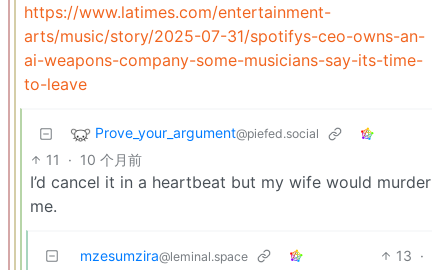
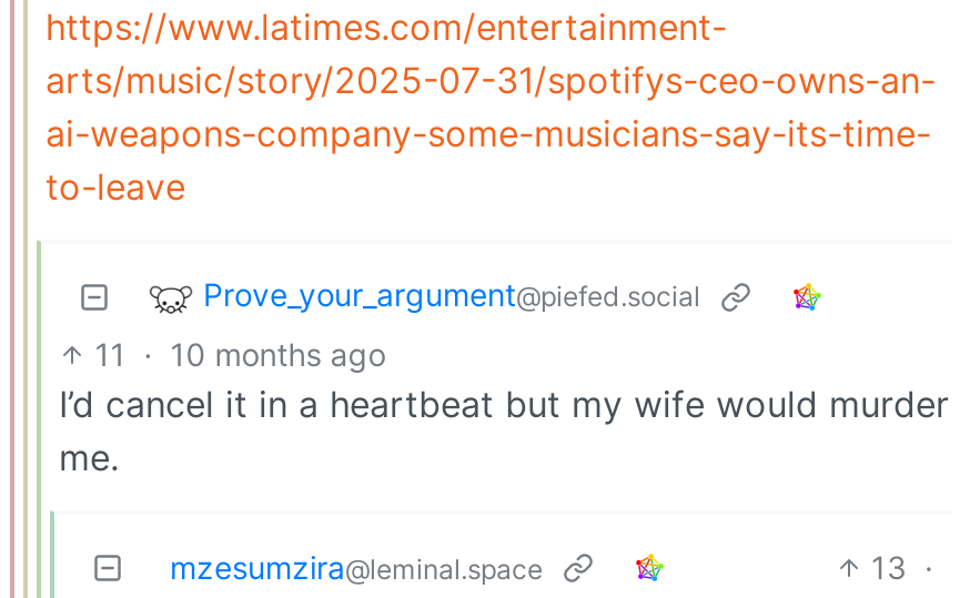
[46,151,142,168] 11 · 10 个月前 -> [95,335,386,373] 11 · 10 months ago

